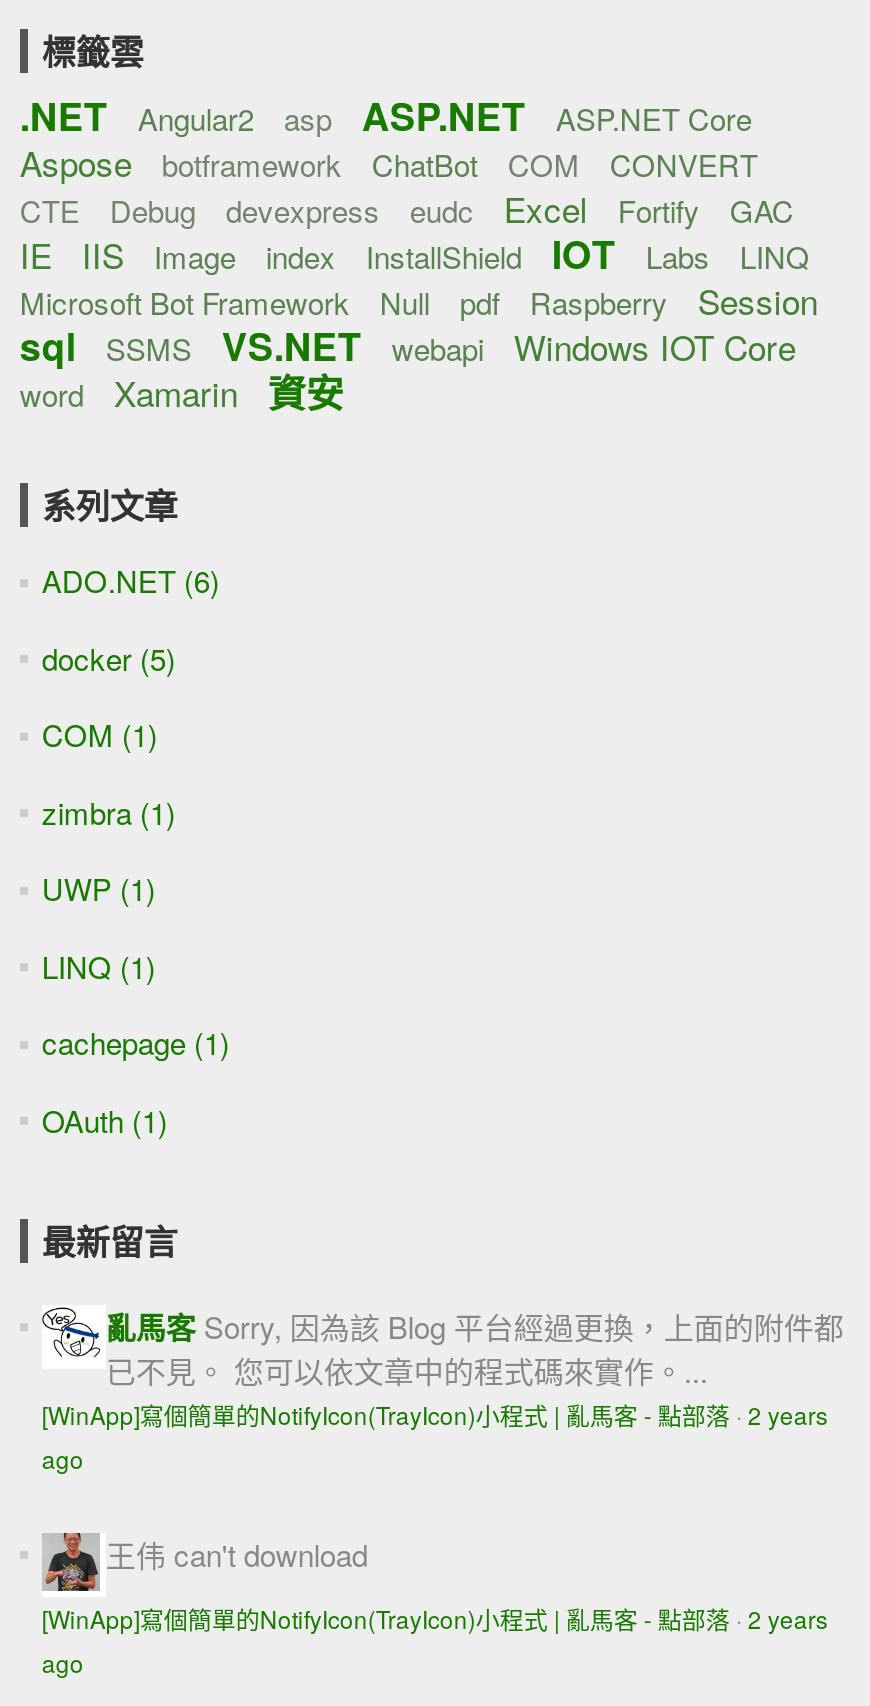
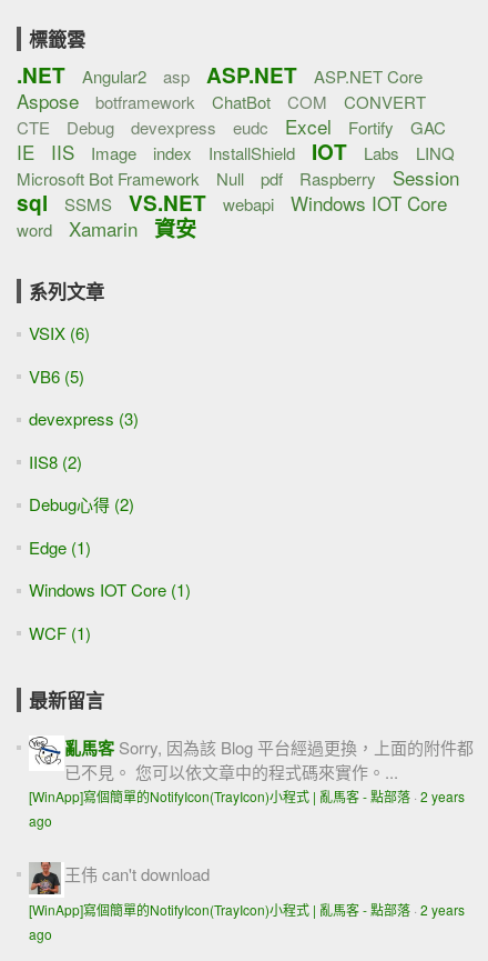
[42,560,220,602] ADO.NET (6) -> [29,322,90,345] VSIX (6)
[42,637,176,679] docker (5) -> [29,364,84,388] VB6 (5)
[42,714,158,756] COM (1) -> [29,407,139,431] devexpress (3)
[42,791,176,833] zimbra (1) -> [29,450,82,473] IIS8 (2)
[42,868,156,910] UWP (1) -> [29,493,134,516] Debug心得 (2)
[42,945,156,987] LINQ (1) -> [29,535,91,559] Edge (1)
[42,1022,230,1064] cachepage (1) -> [29,578,191,602] Windows IOT Core (1)
[42,1099,168,1141] OAuth (1) -> [29,621,91,644] WCF (1)

